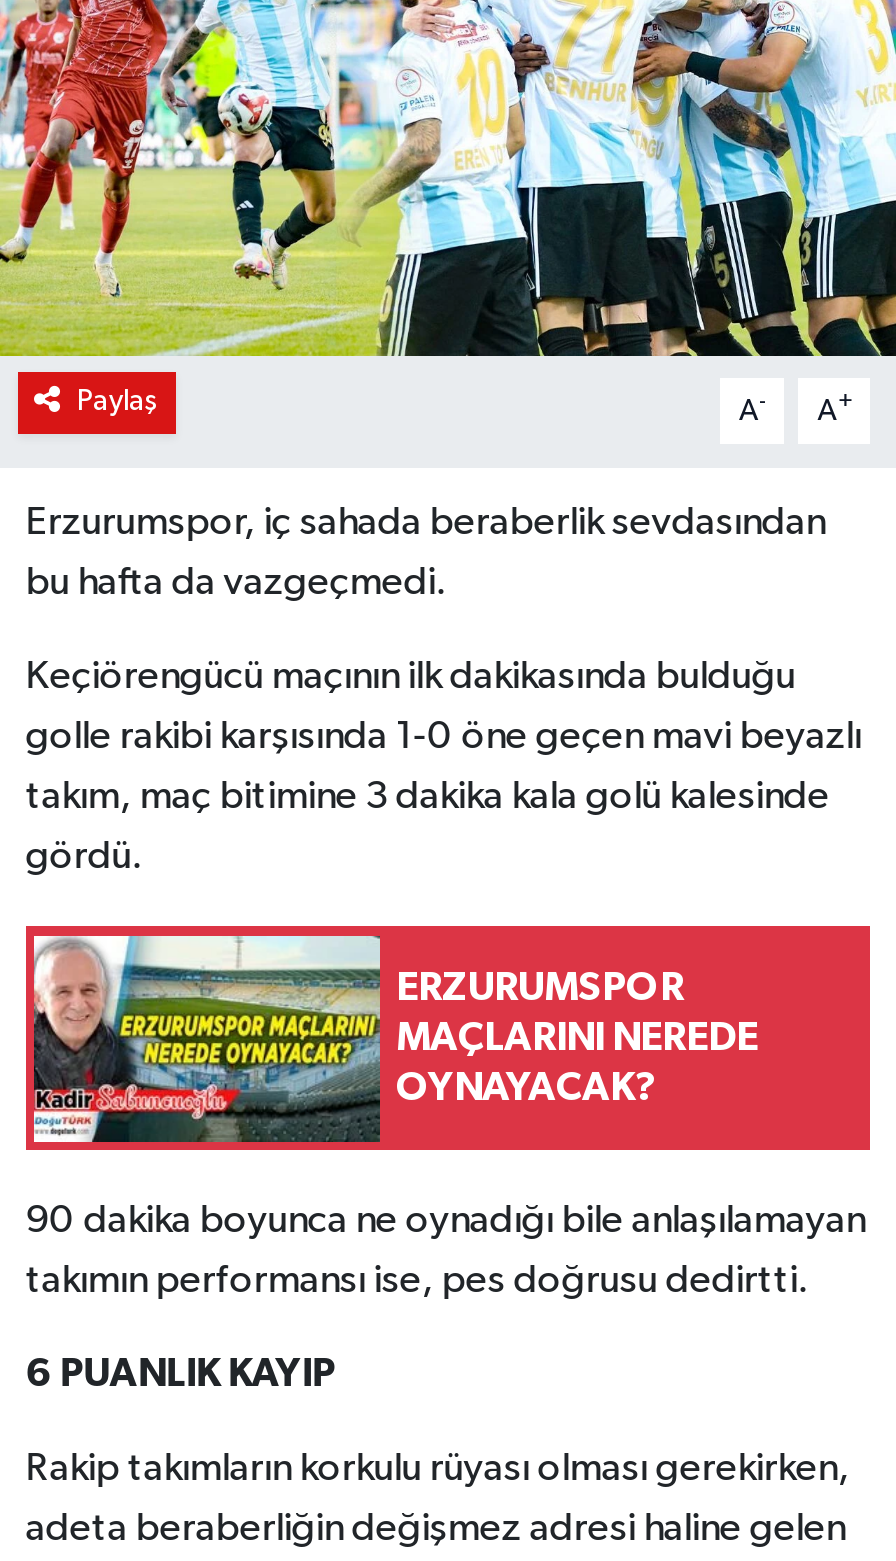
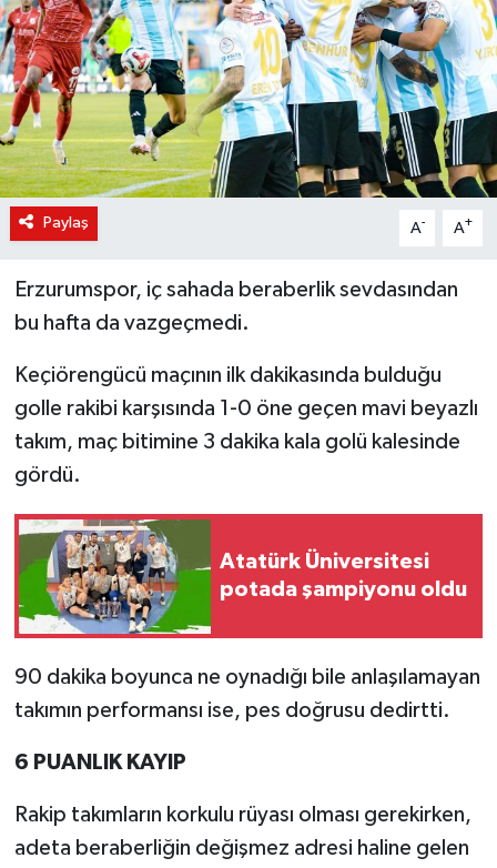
[32,934,758,1144] [image] | ERZURUMSPOR | MAÇLARINI NEREDE | OYNAYACAK? -> [18,518,467,635] [image] | Atatürk Üniversitesi | potada şampiyonu oldu

